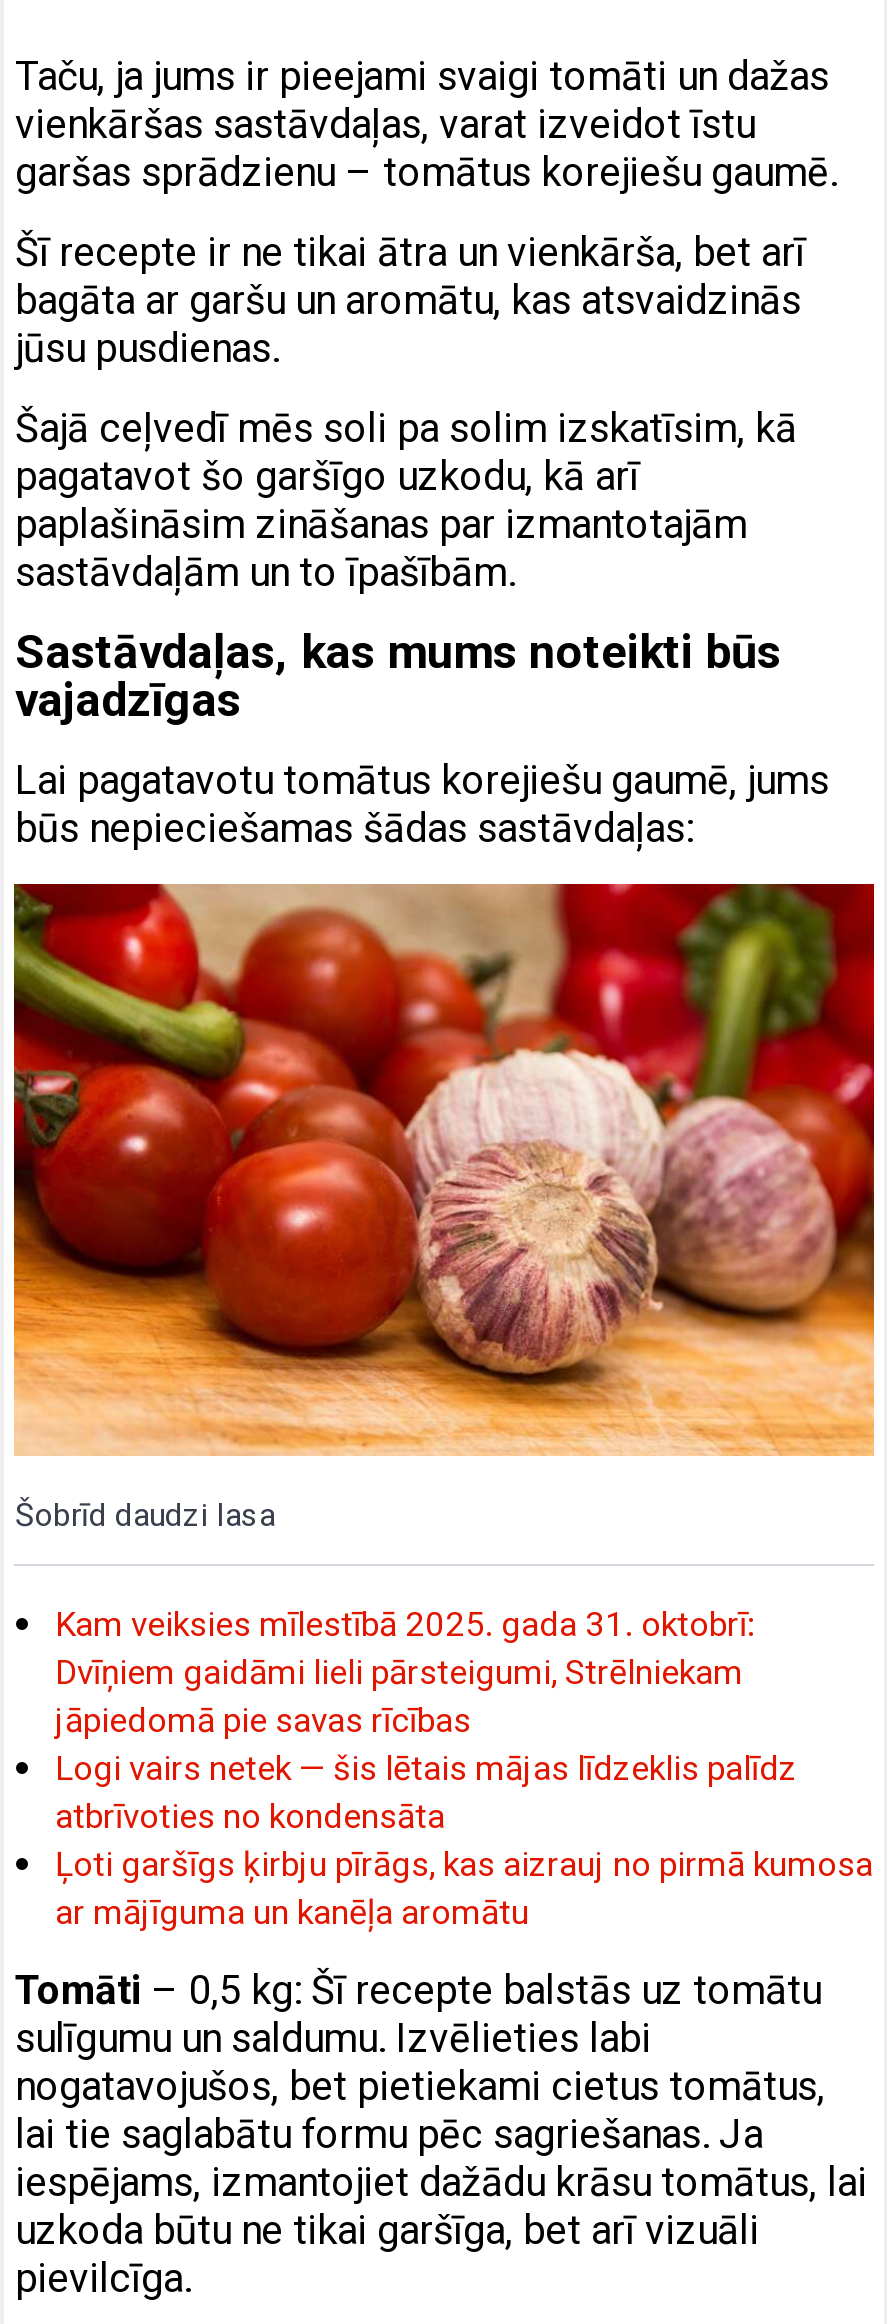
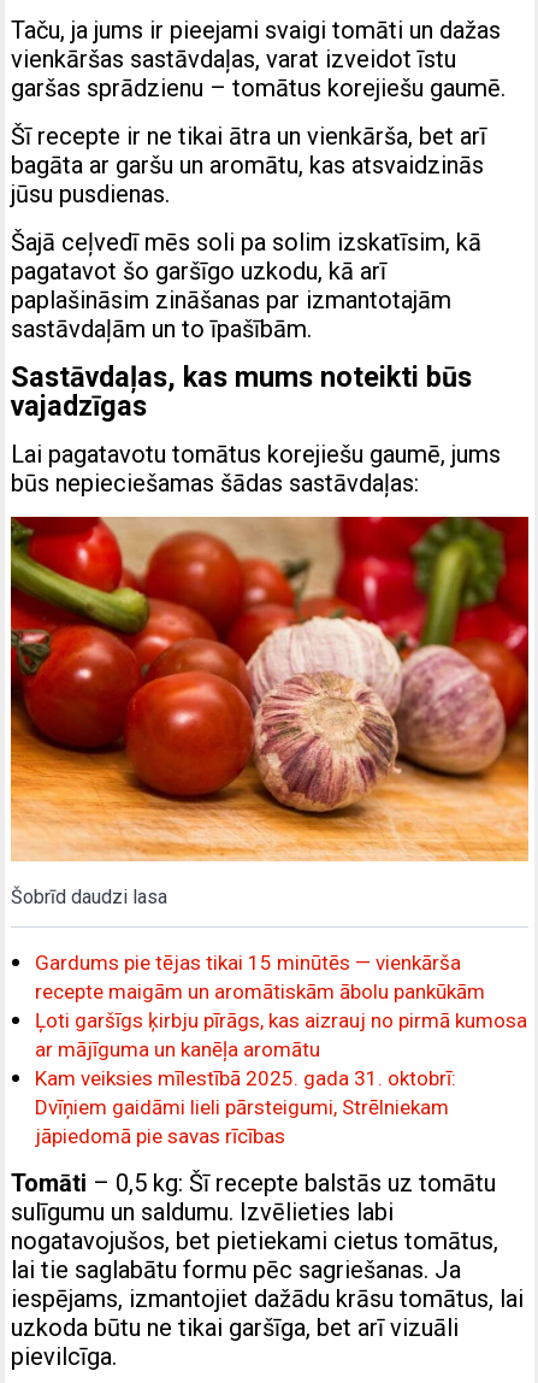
none -> [36,950,486,1003] Gardums pie tējas tikai 15 minūtēs — vienkārša | recepte maigām un aromātiskām ābolu pankūkām
moved [55,1603,755,1739] -> [36,1066,457,1148]: Kam veiksies mīlestībā 2025. gada 31. oktobrī: | Dvīņiem gaidāmi lieli pārsteigumi, Strēlniekam | jāpiedomā pie savas rīcības
[55,1747,797,1835] Logi vairs netek — šis lētais mājas līdzeklis palīdz | atbrīvoties no kondensāta -> none
moved [55,1843,873,1931] -> [36,1008,528,1061]: Ļoti garšīgs ķirbju pīrāgs, kas aizrauj no pirmā kumosa | ar mājīguma un kanēļa aromātu

